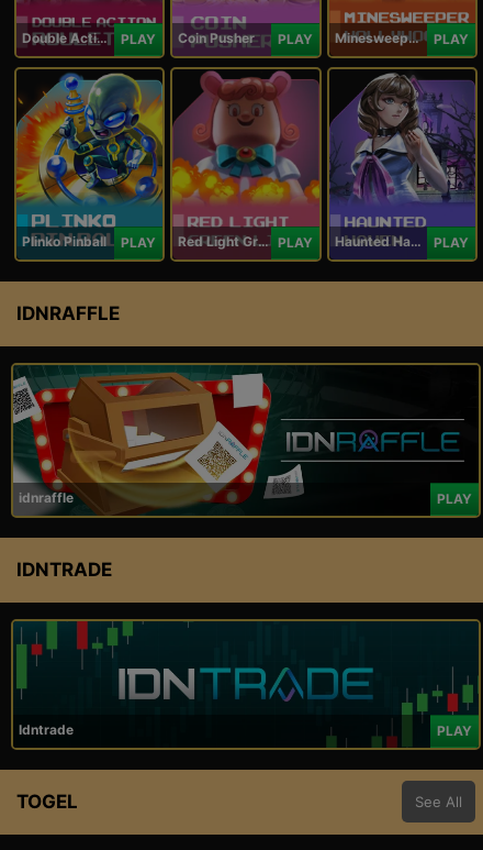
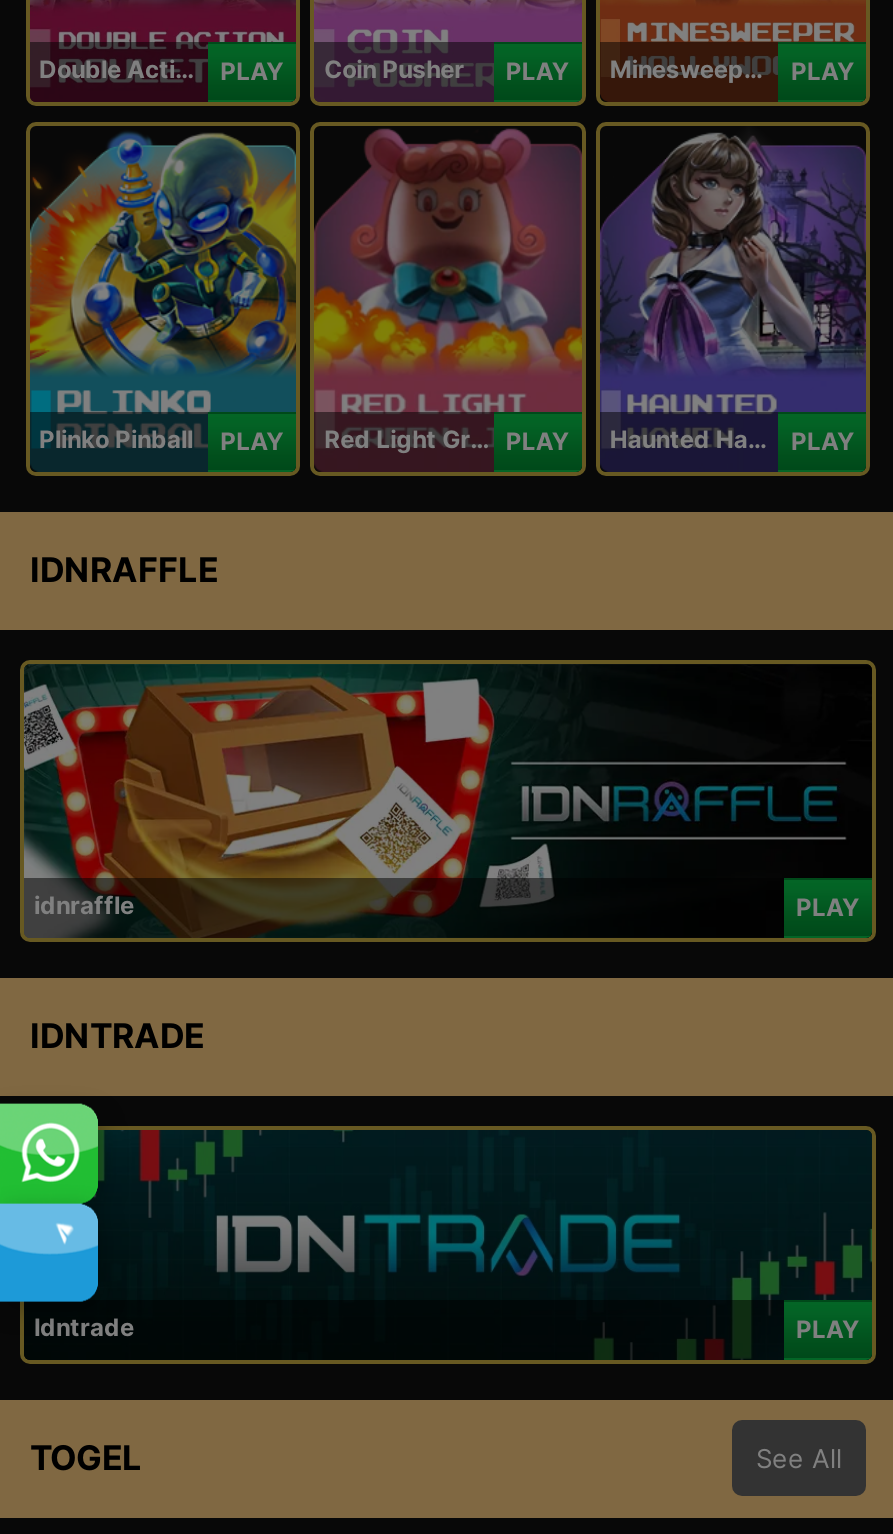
[3,606,54,716] [image] -> [6,1102,100,1304] [image]

